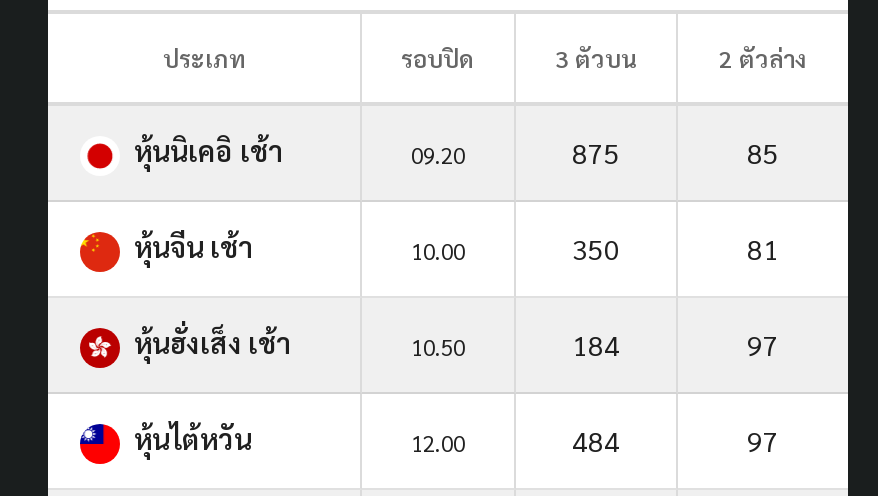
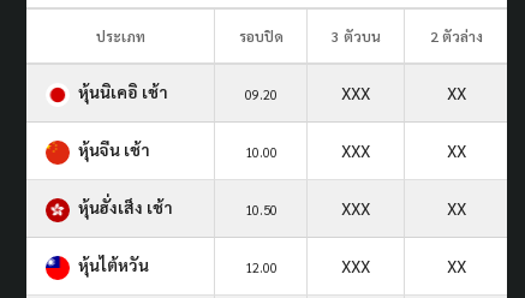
[572,134,779,170] 875 | 85 -> [341,81,466,103] XXX | XX
[572,230,779,266] 350 | 81 -> [341,139,466,161] XXX | XX
[572,326,779,362] 184 | 97 -> [341,197,466,218] XXX | XX
[572,422,779,458] 484 | 97 -> [341,255,466,276] XXX | XX

